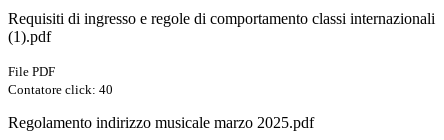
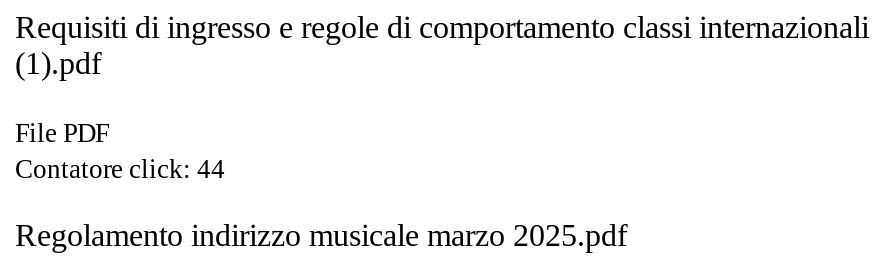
[8,82,113,97] Contatore click: 40 -> [15,154,225,184] Contatore click: 44

